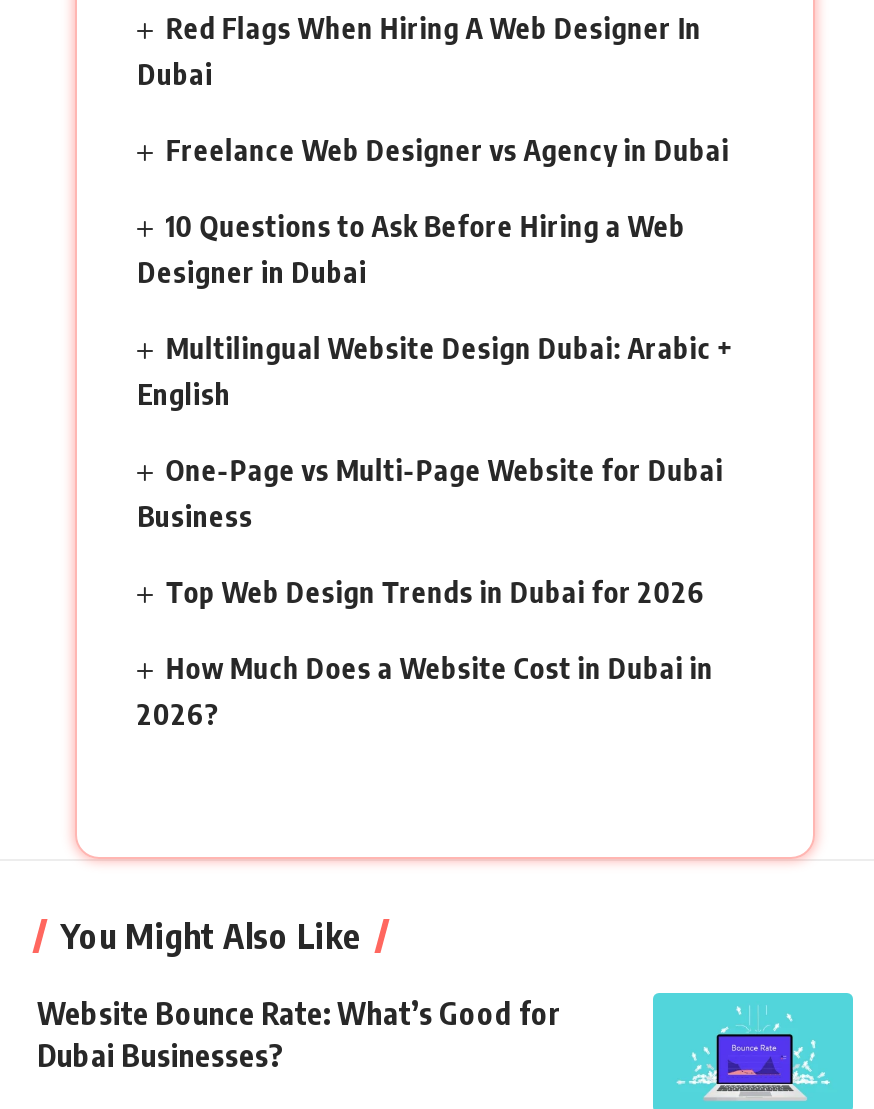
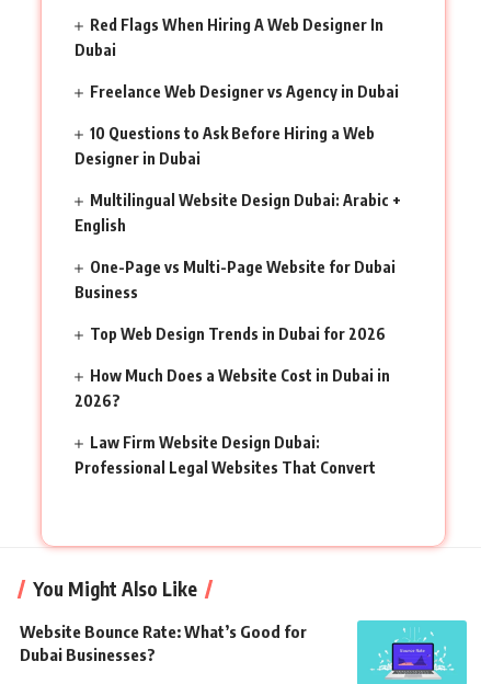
none -> [75,433,376,477] Law Firm Website Design Dubai: | Professional Legal Websites That Convert

